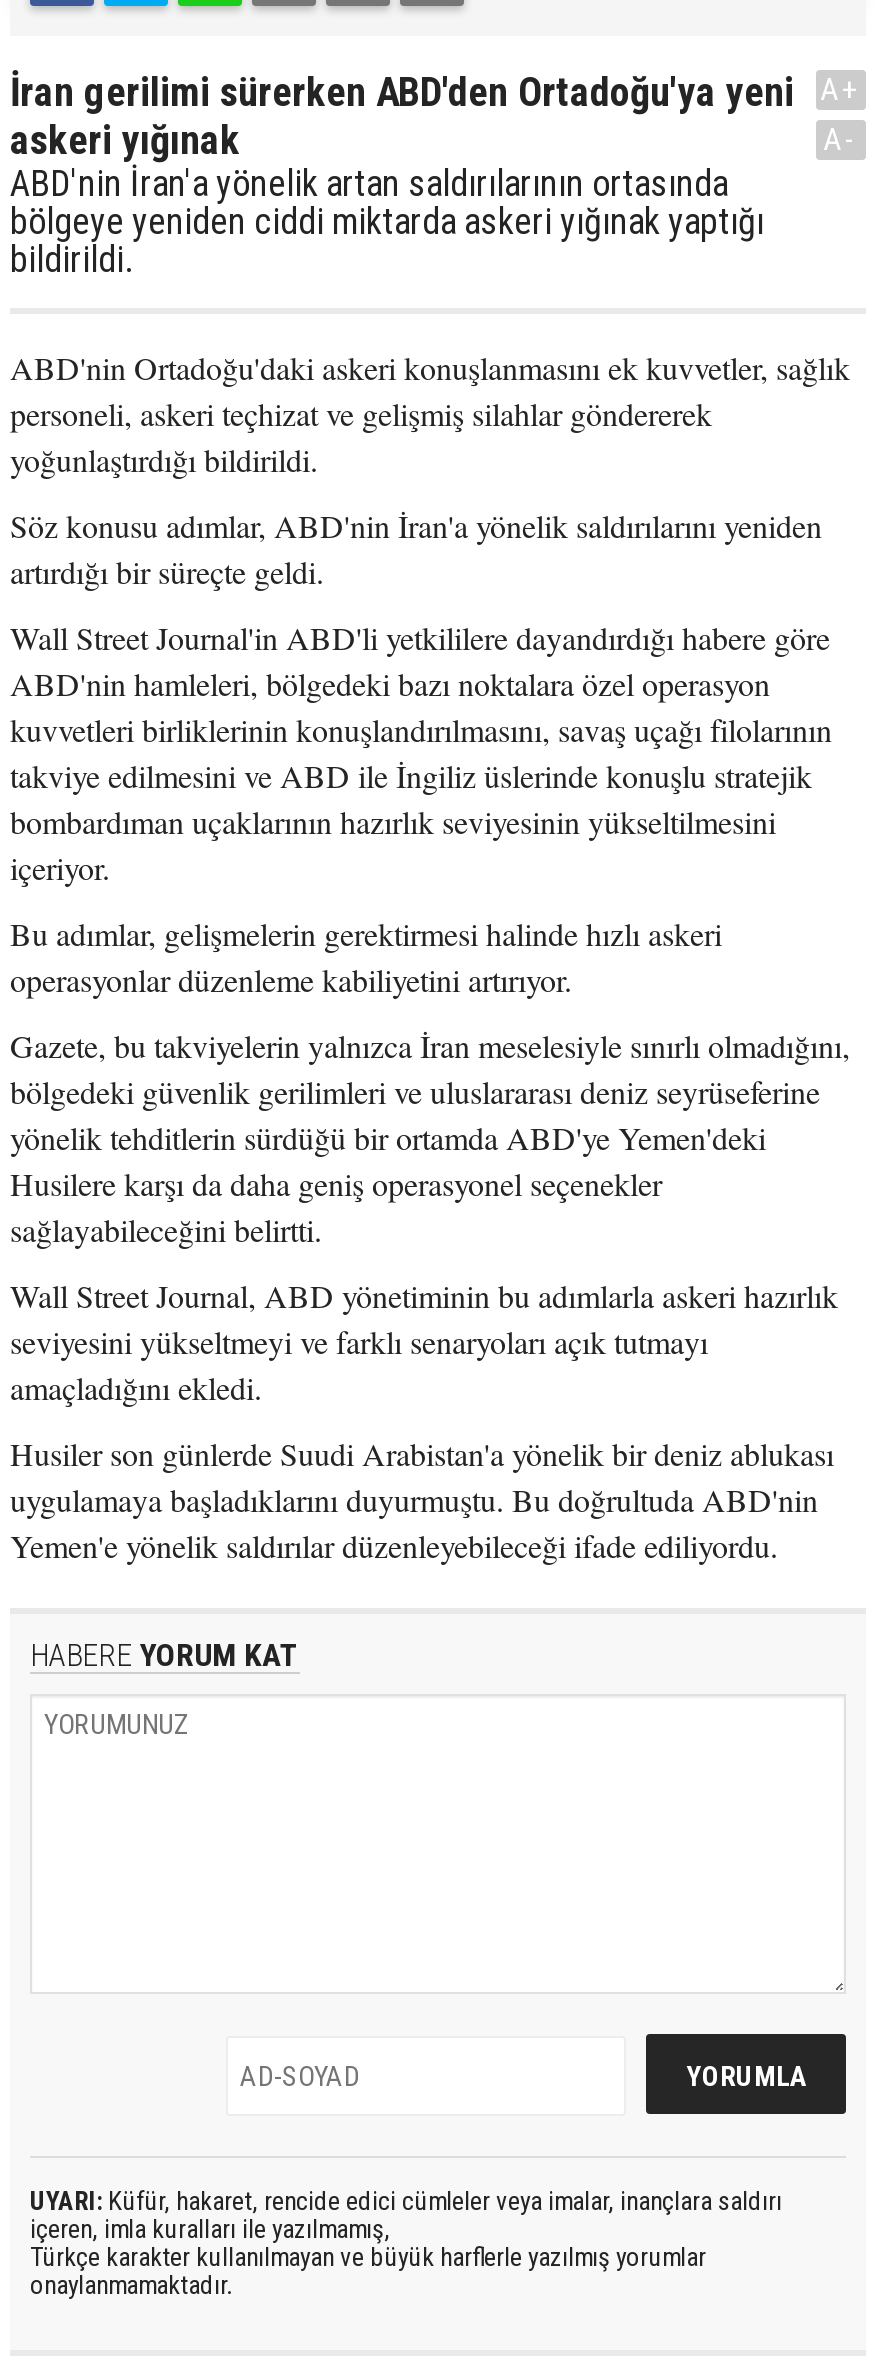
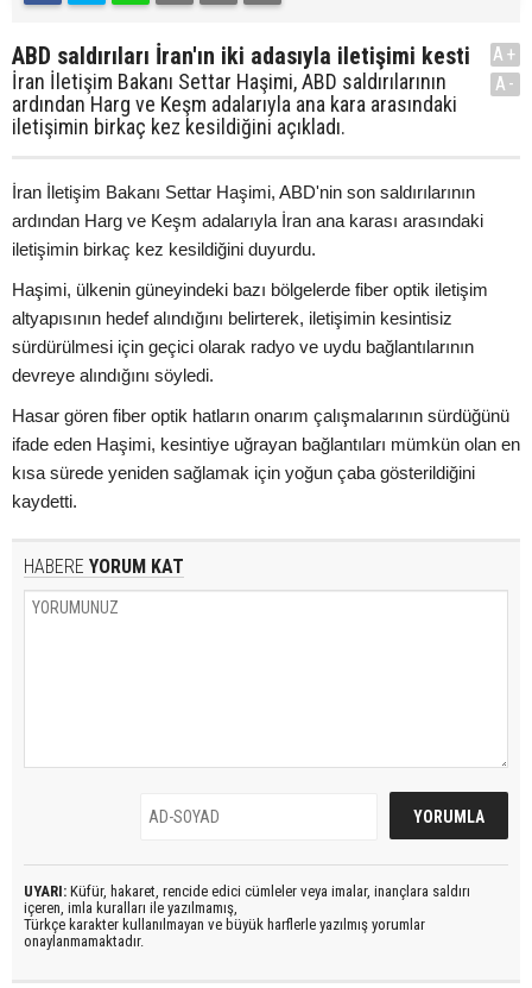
[10,68,794,280] İran gerilimi sürerken ABD'den Ortadoğu'ya yeni | askeri yığınak | ABD'nin İran'a yönelik artan saldırılarının ortasında | bölgeye yeniden ciddi miktarda askeri yığınak yaptığı | bildirildi. -> [12,42,470,139] ABD saldırıları İran'ın iki adasıyla iletişimi kesti | İran İletişim Bakanı Settar Haşimi, ABD saldırılarının | ardından Harg ve Keşm adalarıyla ana kara arasındaki | iletişimin birkaç kez kesildiğini açıkladı.
[10,346,850,1566] ABD'nin Ortadoğu'daki askeri konuşlanmasını ek kuvvetler, sağlık | personeli, askeri teçhizat ve gelişmiş silahlar göndererek | yoğunlaştırdığı bildirildi. | Söz konusu adımlar, ABD'nin İran'a yönelik saldırılarını yeniden | artırdığı bir süreçte geldi. | Wall Street Journal'in ABD'li yetkililere dayandırdığı habere göre | ABD'nin hamleleri, bölgedeki bazı noktalara özel operasyon | kuvvetleri birliklerinin konuşlandırılmasını, savaş uçağı filolarının | takviye edilmesini ve ABD ile İngiliz üslerinde konuşlu stratejik | bombardıman uçaklarının hazırlık seviyesinin yükseltilmesini | içeriyor. | Bu adımlar, gelişmelerin gerektirmesi halinde hızlı askeri | operasyonlar düzenleme kabiliyetini artırıyor. | Gazete, bu takviyelerin yalnızca İran meselesiyle sınırlı olmadığını, | bölgedeki güvenlik gerilimleri ve uluslararası deniz seyrüseferine | yönelik tehditlerin sürdüğü bir ortamda ABD'ye Yemen'deki | Husilere karşı da daha geniş operasyonel seçenekler | sağlayabileceğini belirtti. | Wall Street Journal, ABD yönetiminin bu adımlarla askeri hazırlık | seviyesini yükseltmeyi ve farklı senaryoları açık tutmayı | amaçladığını ekledi. | Husiler son günlerde Suudi Arabistan'a yönelik bir deniz ablukası | uygulamaya başladıklarını duyurmuştu. Bu doğrultuda ABD'nin | Yemen'e yönelik saldırılar düzenleyebileceği ifade ediliyordu. -> [12,182,520,511] İran İletişim Bakanı Settar Haşimi, ABD'nin son saldırılarının | ardından Harg ve Keşm adalarıyla İran ana karası arasındaki | iletişimin birkaç kez kesildiğini duyurdu. | Haşimi, ülkenin güneyindeki bazı bölgelerde fiber optik iletişim | altyapısının hedef alındığını belirterek, iletişimin kesintisiz | sürdürülmesi için geçici olarak radyo ve uydu bağlantılarının | devreye alındığını söyledi. | Hasar gören fiber optik hatların onarım çalışmalarının sürdüğünü | ifade eden Haşimi, kesintiye uğrayan bağlantıları mümkün olan en | kısa sürede yeniden sağlamak için yoğun çaba gösterildiğini | kaydetti.

